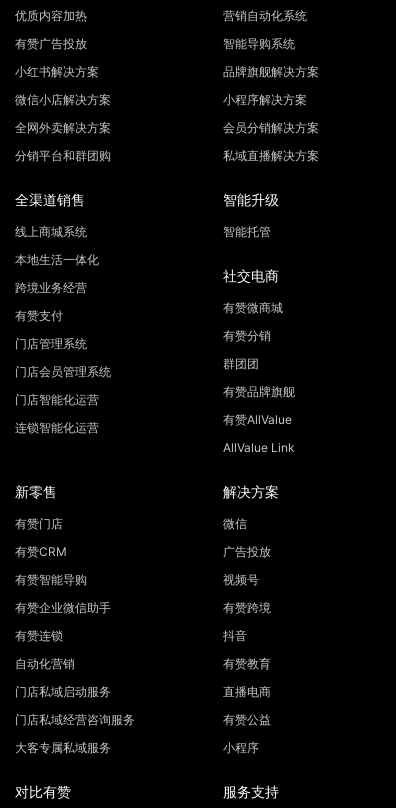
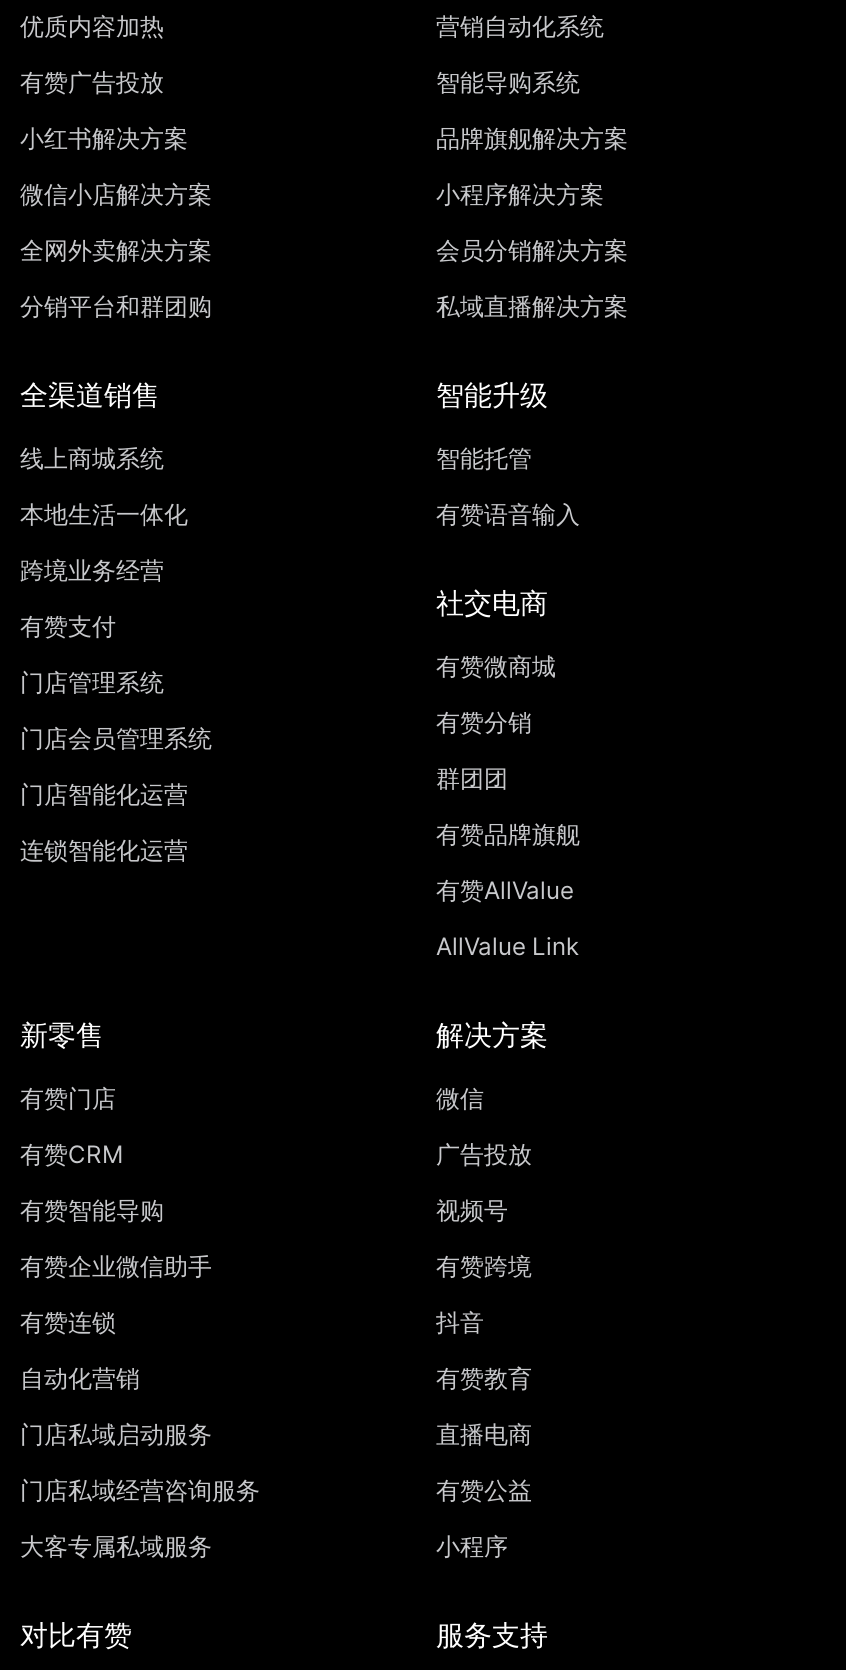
none -> [436,499,580,529] 有赞语音输入

